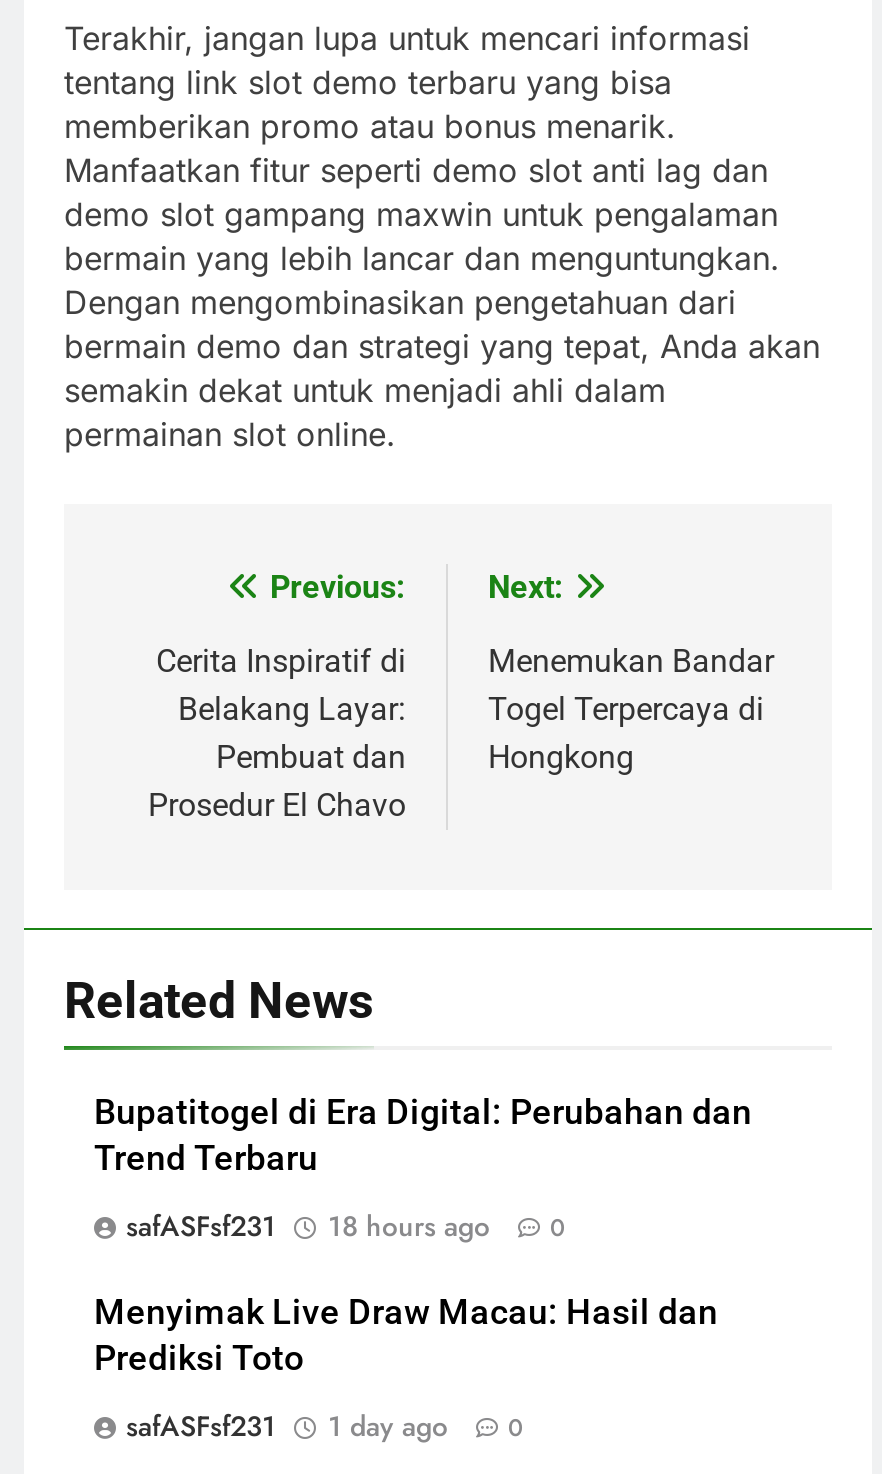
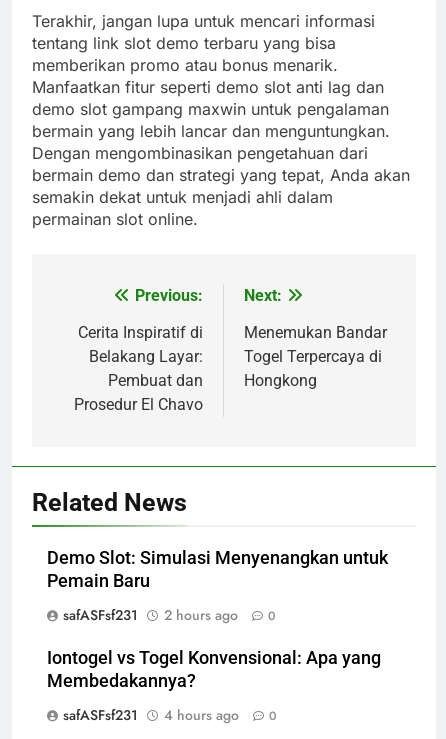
[94,1092,752,1178] Bupatitogel di Era Digital: Perubahan dan | Trend Terbaru -> [47,548,388,591] Demo Slot: Simulasi Menyenangkan untuk | Pemain Baru
[126,1206,566,1246] safASFsf231 18 hours ago 0 -> [63,605,276,625] safASFsf231 2 hours ago 0
[94,1292,718,1378] Menyimak Live Draw Macau: Hasil dan | Prediksi Toto -> [47,648,381,691] Iontogel vs Togel Konvensional: Apa yang | Membedakannya?
[126,1406,524,1446] safASFsf231 1 day ago 0 -> [63,705,277,725] safASFsf231 4 hours ago 0

